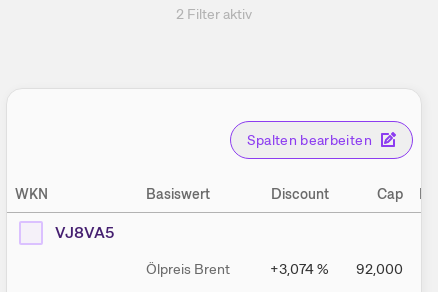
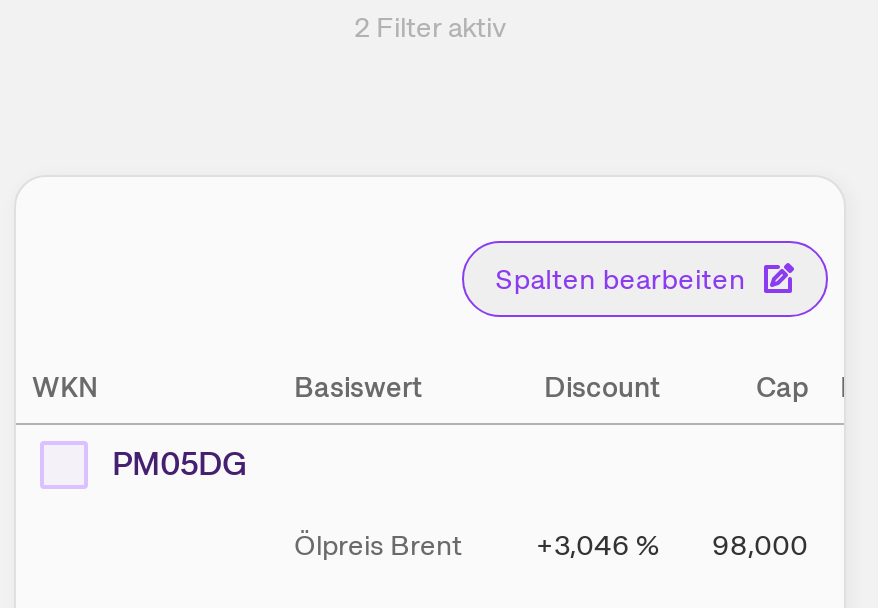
[55,222,114,243] VJ8VA5 -> [112,443,246,485] PM05DG
[270,260,403,278] +3,074 % | 92,000 -> [536,527,808,563] +3,046 % | 98,000

